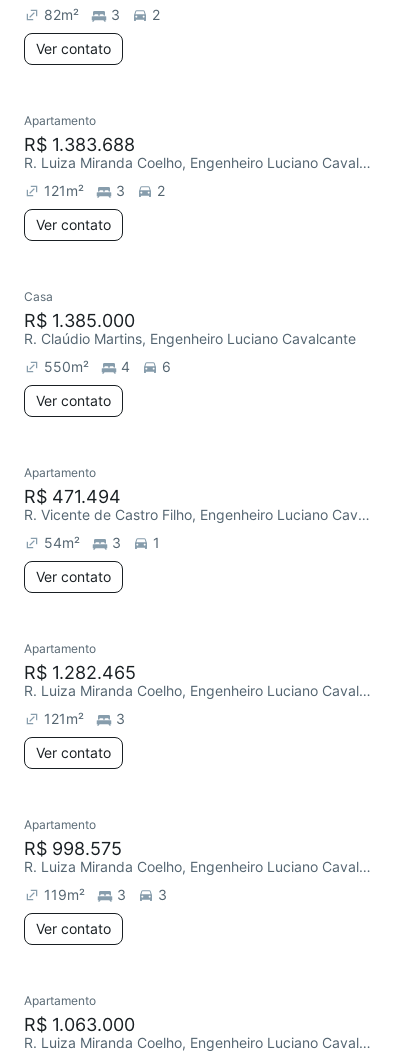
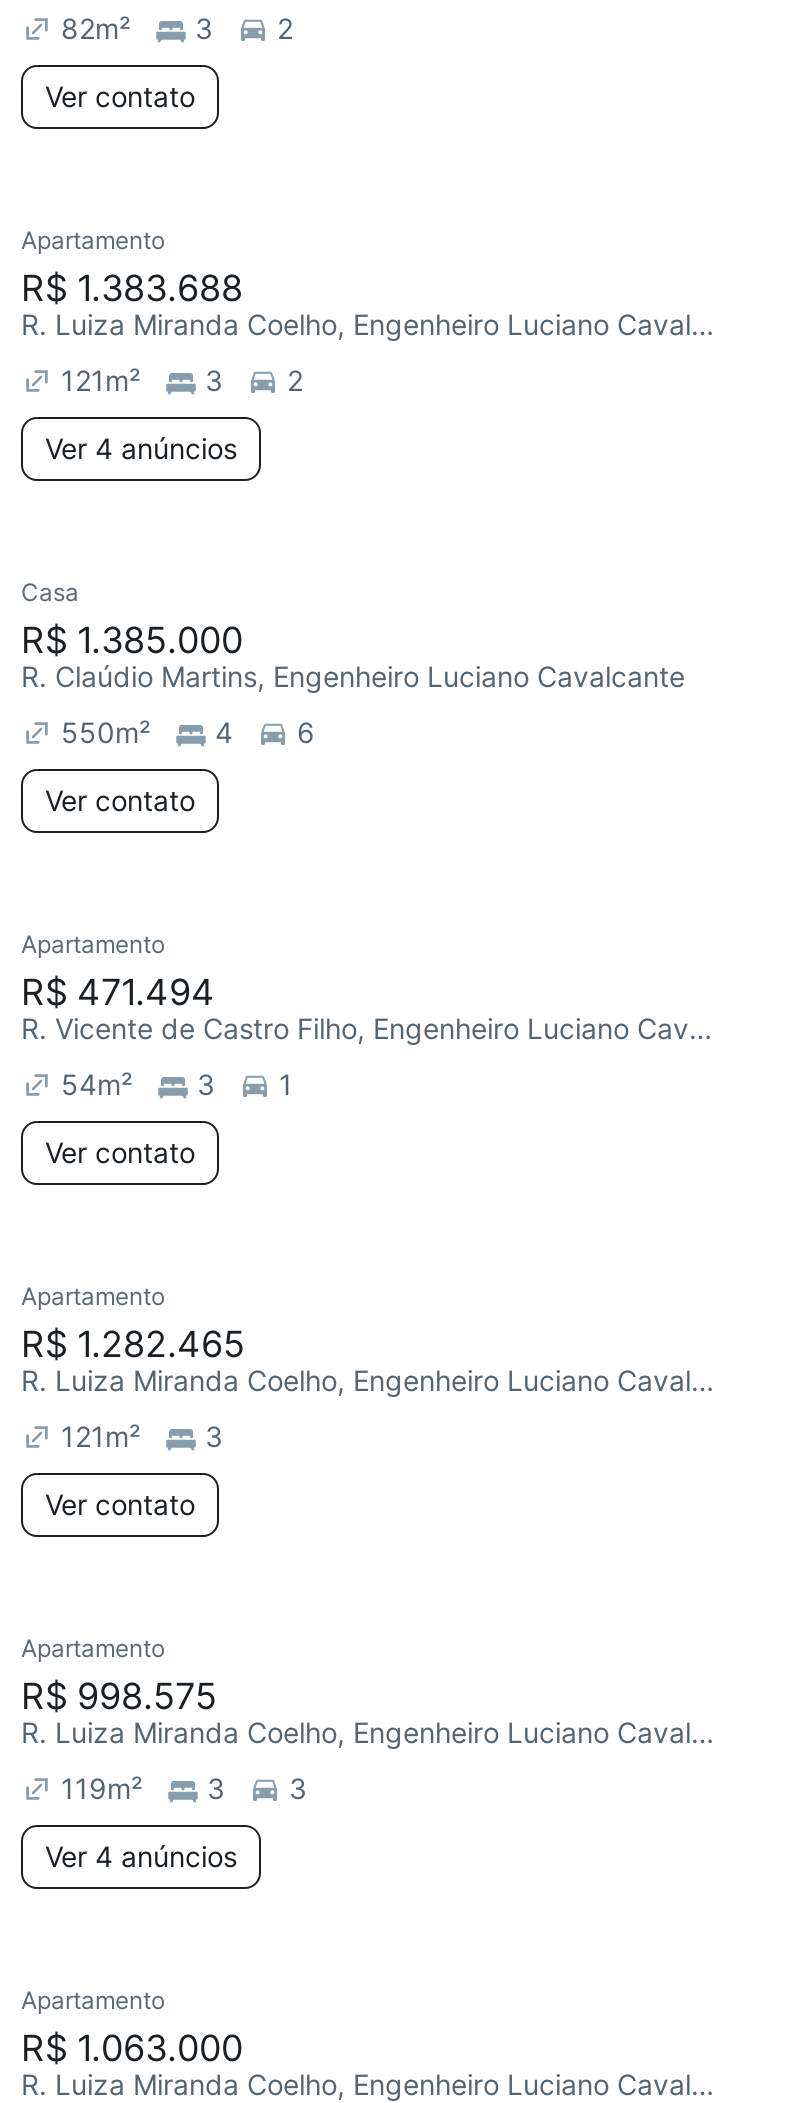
[36,216,111,233] Ver contato -> [45,431,237,465] Ver 4 anúncios
[36,920,111,937] Ver contato -> [45,1839,237,1873] Ver 4 anúncios

